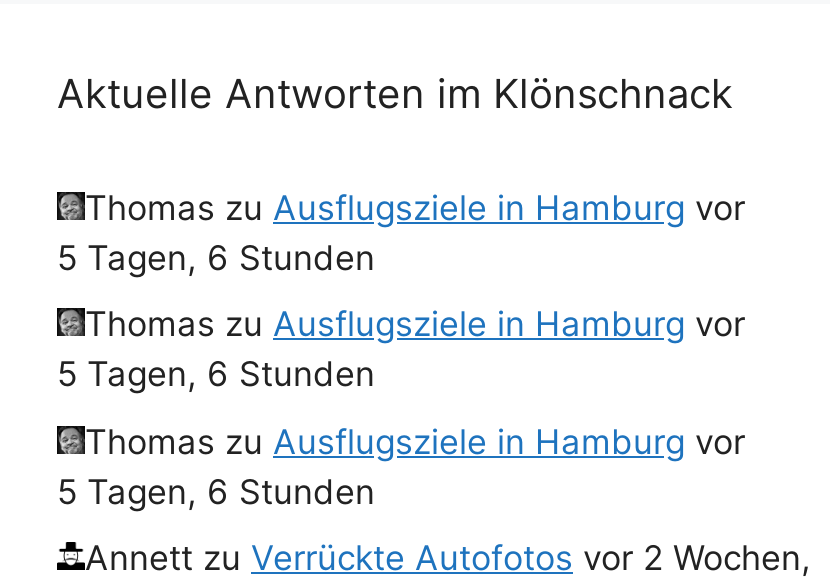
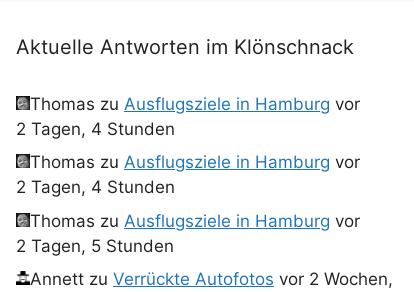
[57,237,375,277] 5 Tagen, 6 Stunden -> [16,118,175,138] 2 Tagen, 4 Stunden
[57,354,375,394] 5 Tagen, 6 Stunden -> [16,177,175,197] 2 Tagen, 4 Stunden
[57,471,375,511] 5 Tagen, 6 Stunden -> [16,235,174,255] 2 Tagen, 5 Stunden

